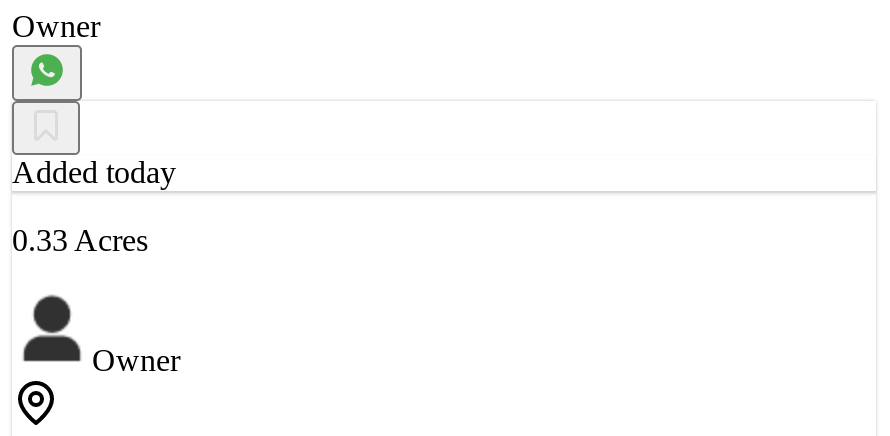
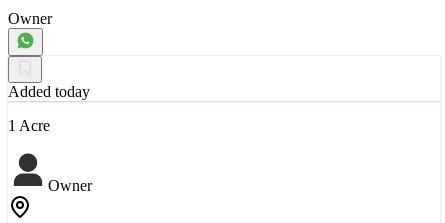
[12,224,148,258] 0.33 Acres -> [8,117,50,134] 1 Acre

